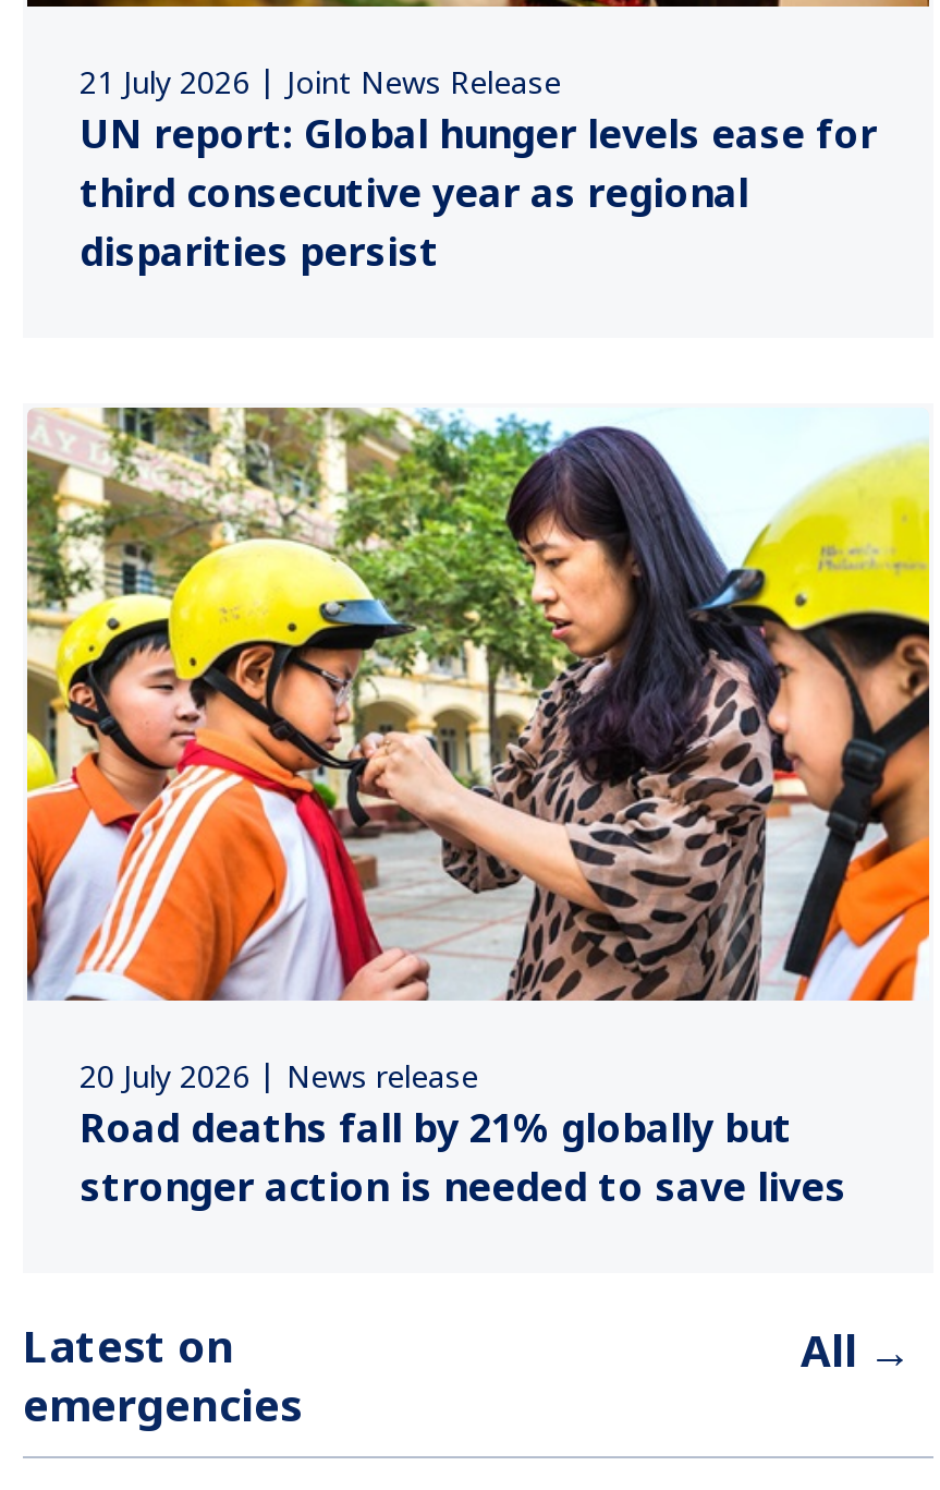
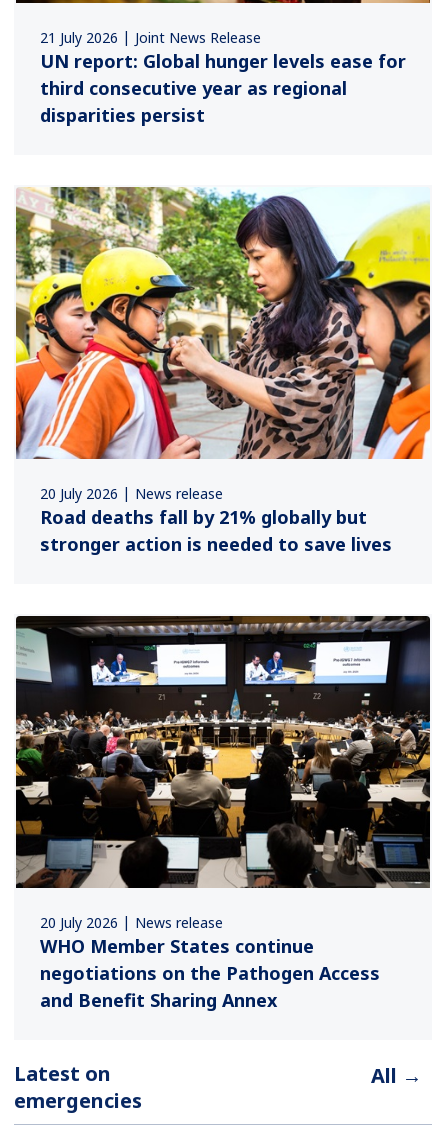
none -> [15,615,431,1012] [image] | 20 July 2026 | News release | WHO Member States continue | negotiations on the Pathogen Access | and Benefit Sharing Annex

